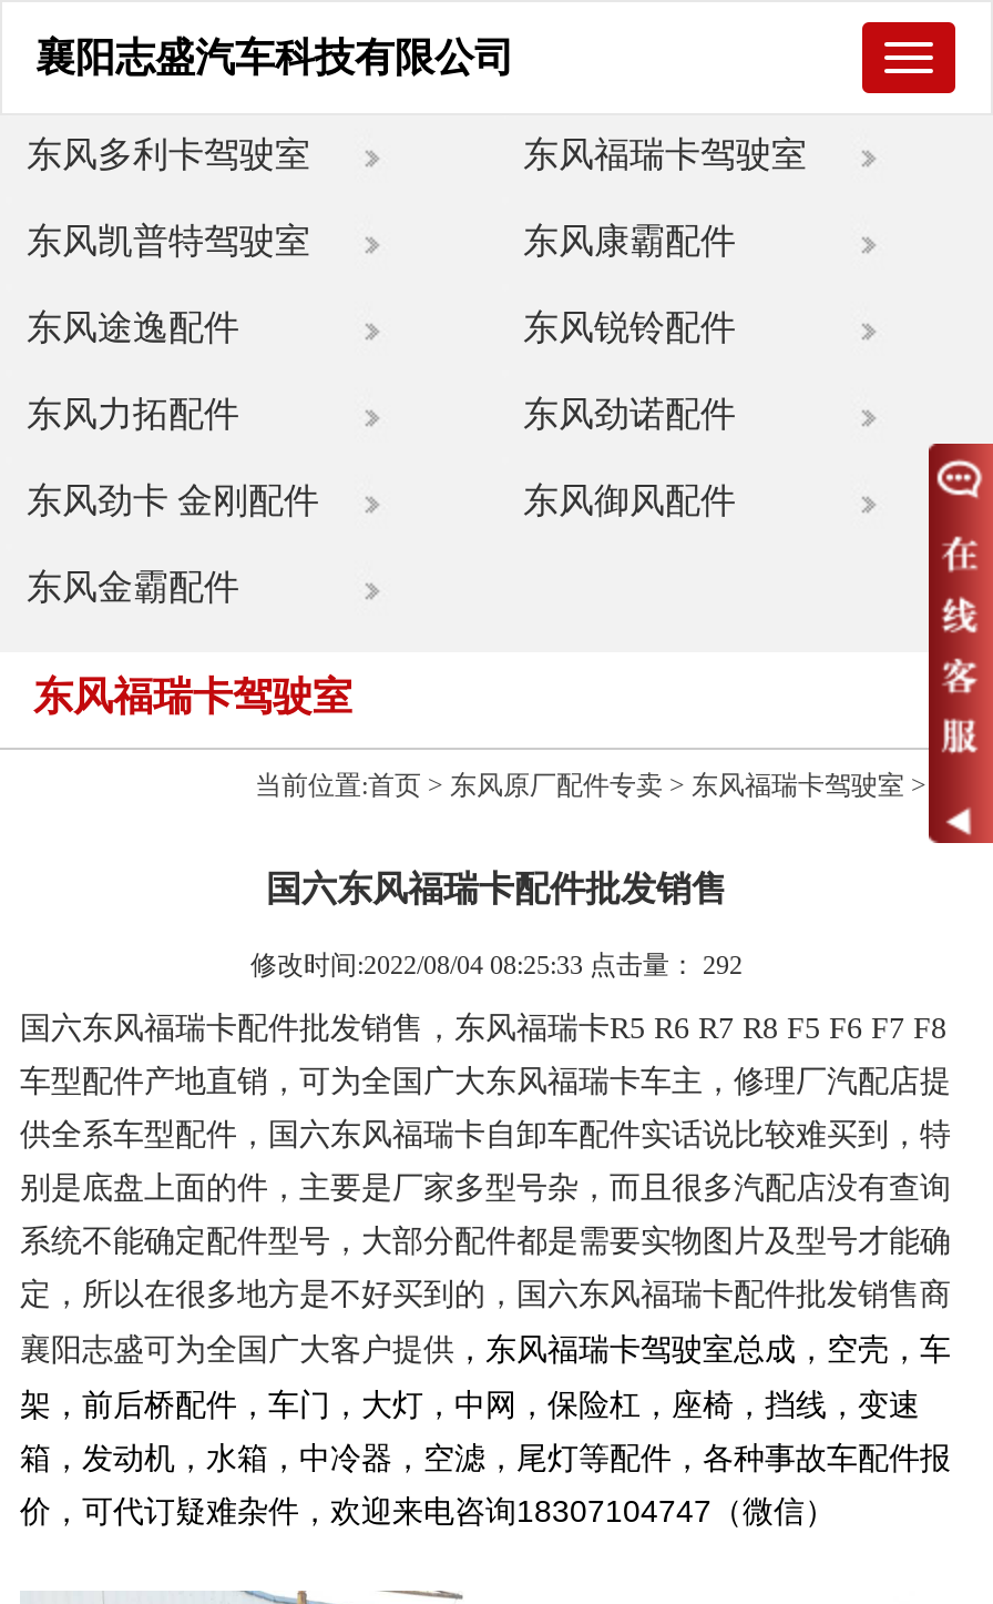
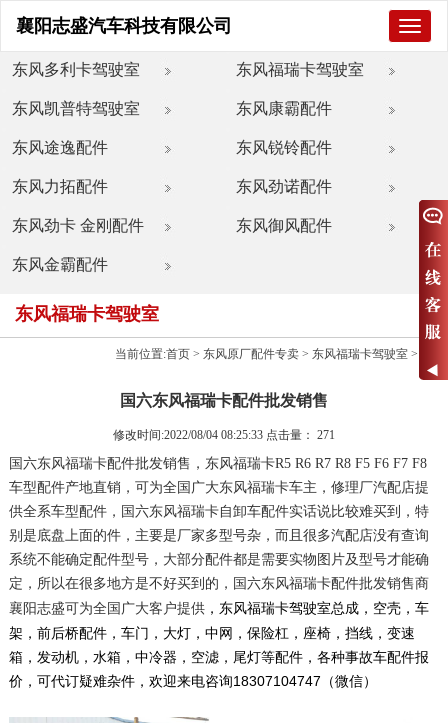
[250,950,743,981] 修改时间:2022/08/04 08:25:33 点击量：292 -> [113,428,335,442] 修改时间:2022/08/04 08:25:33 点击量：271

